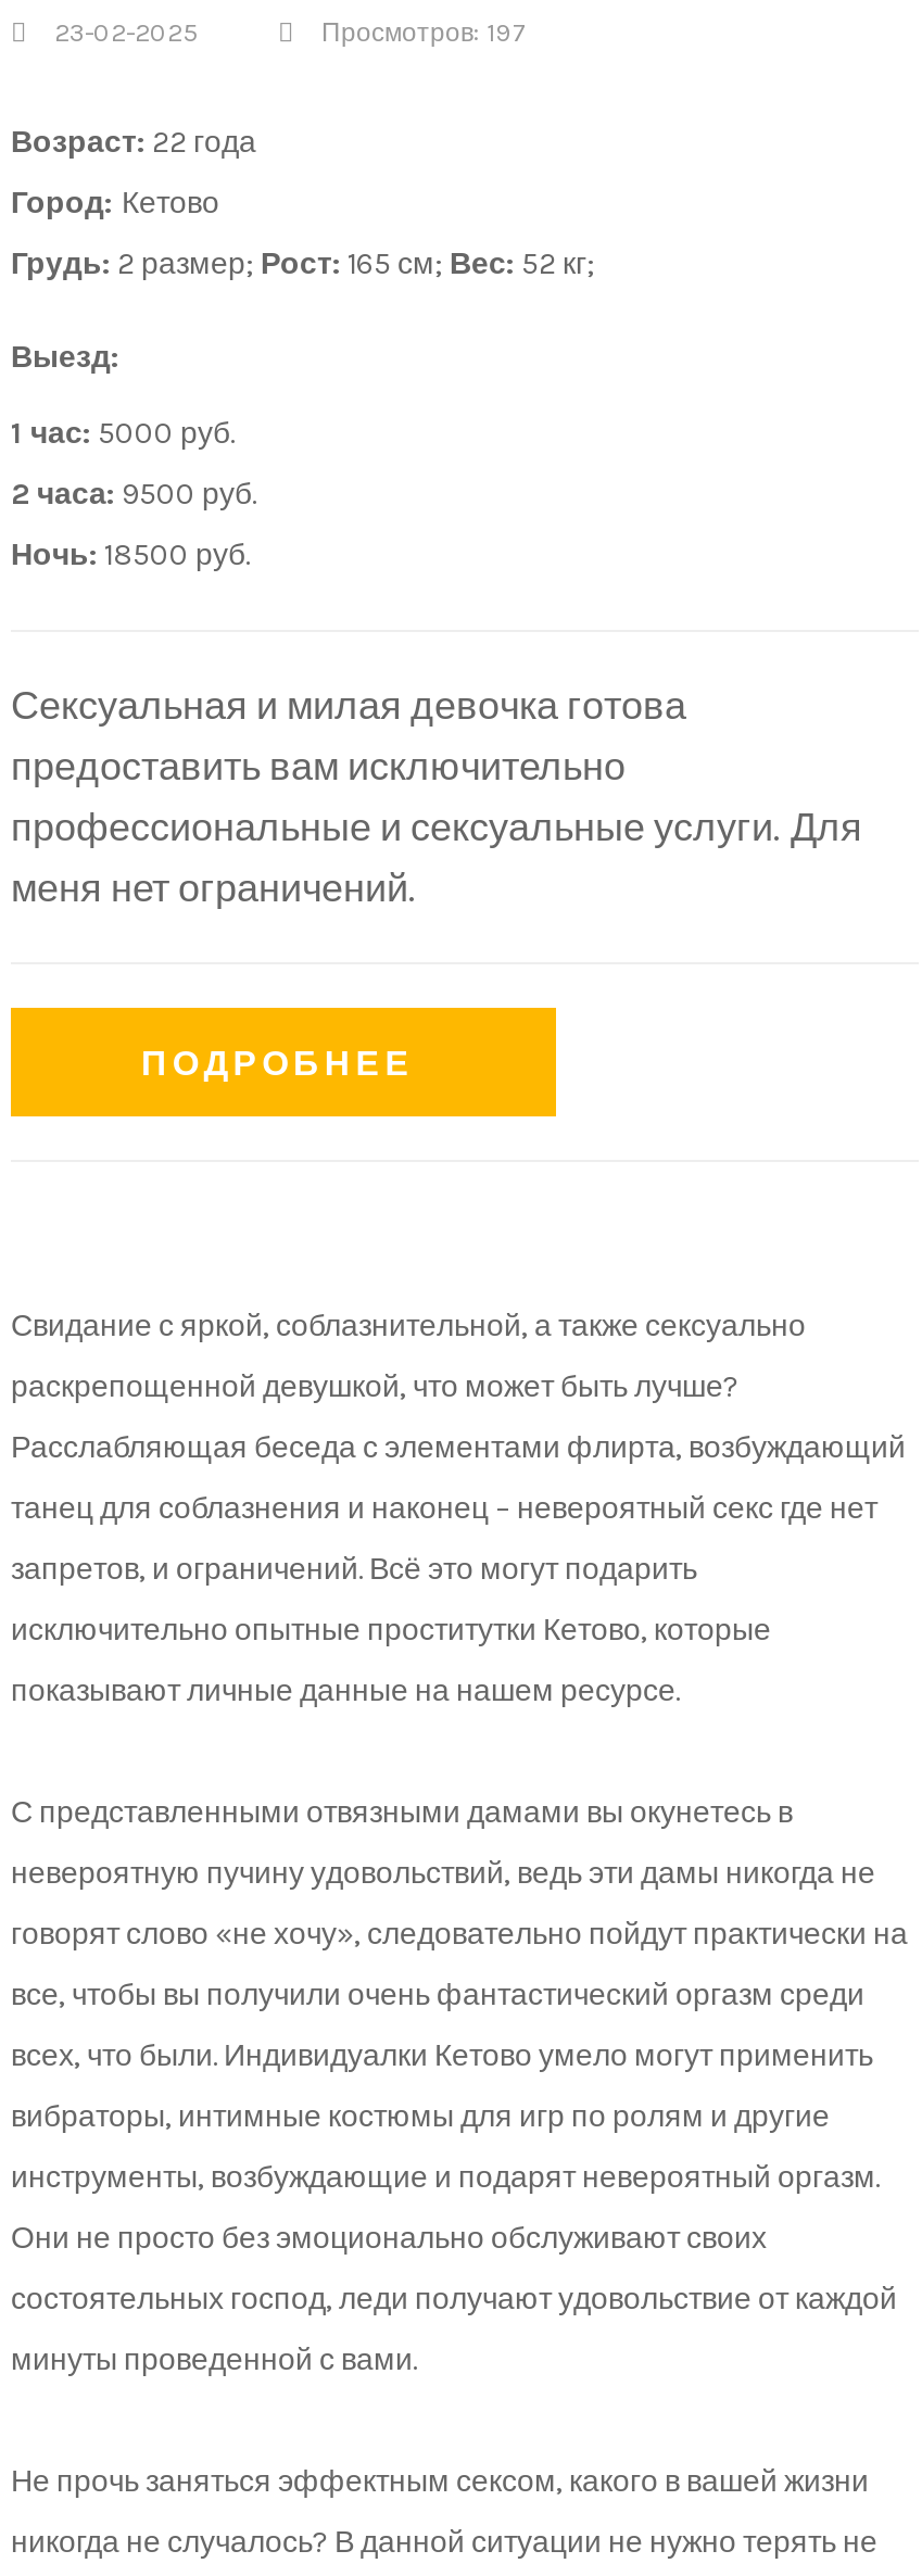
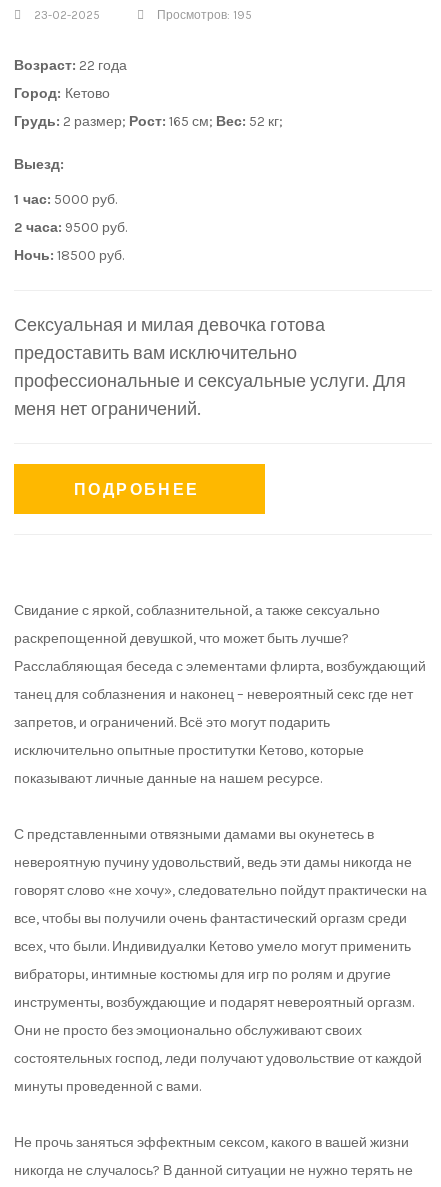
[321,18,526,49] Просмотров: 197 -> [157,8,252,22] Просмотров: 195

